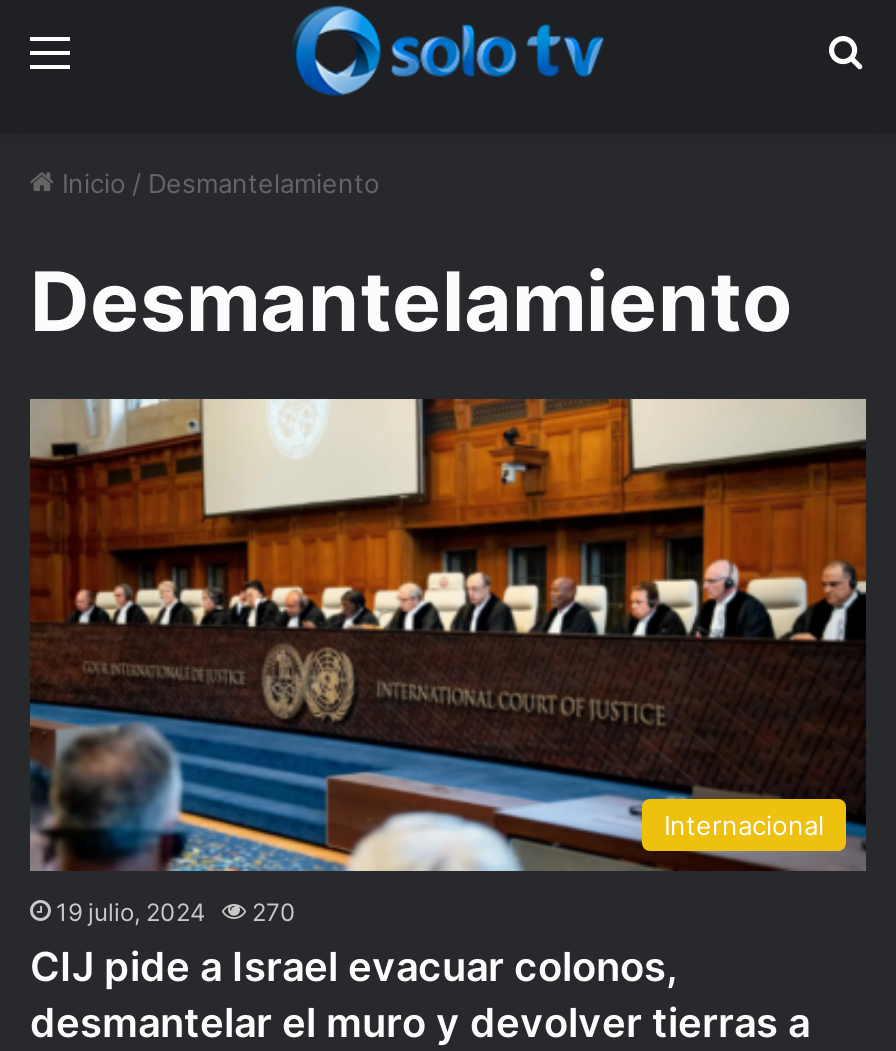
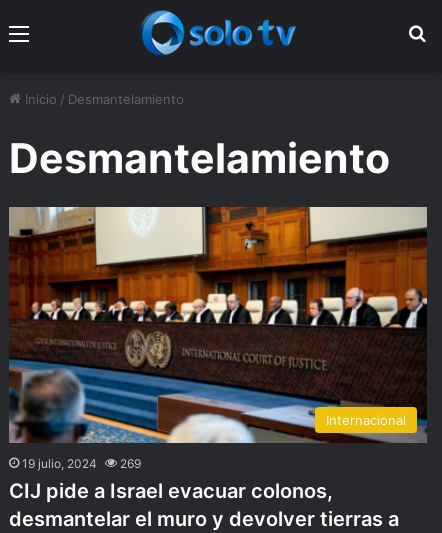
[56,897,296,927] 19 julio, 2024 270 -> [22,456,141,471] 19 julio, 2024 269

